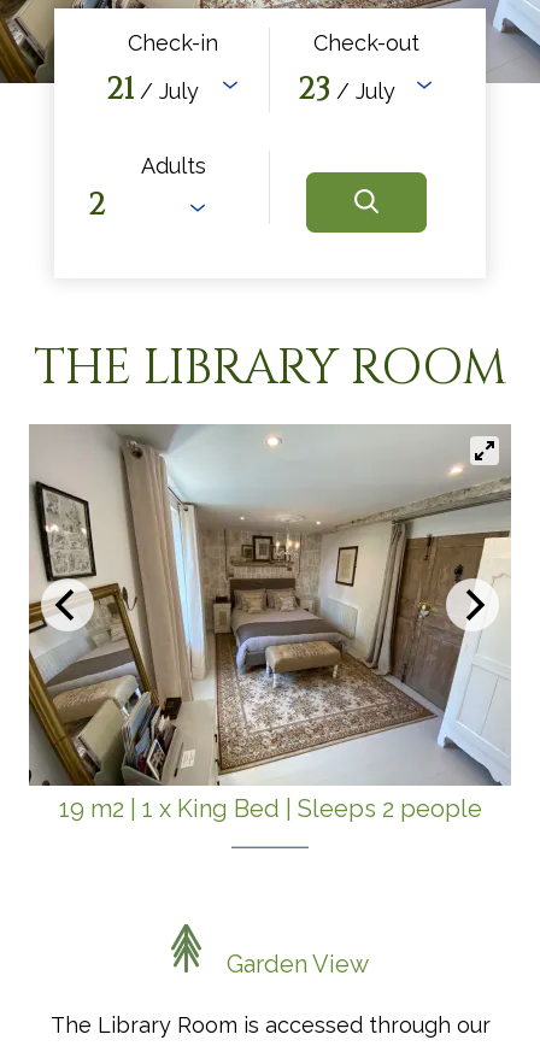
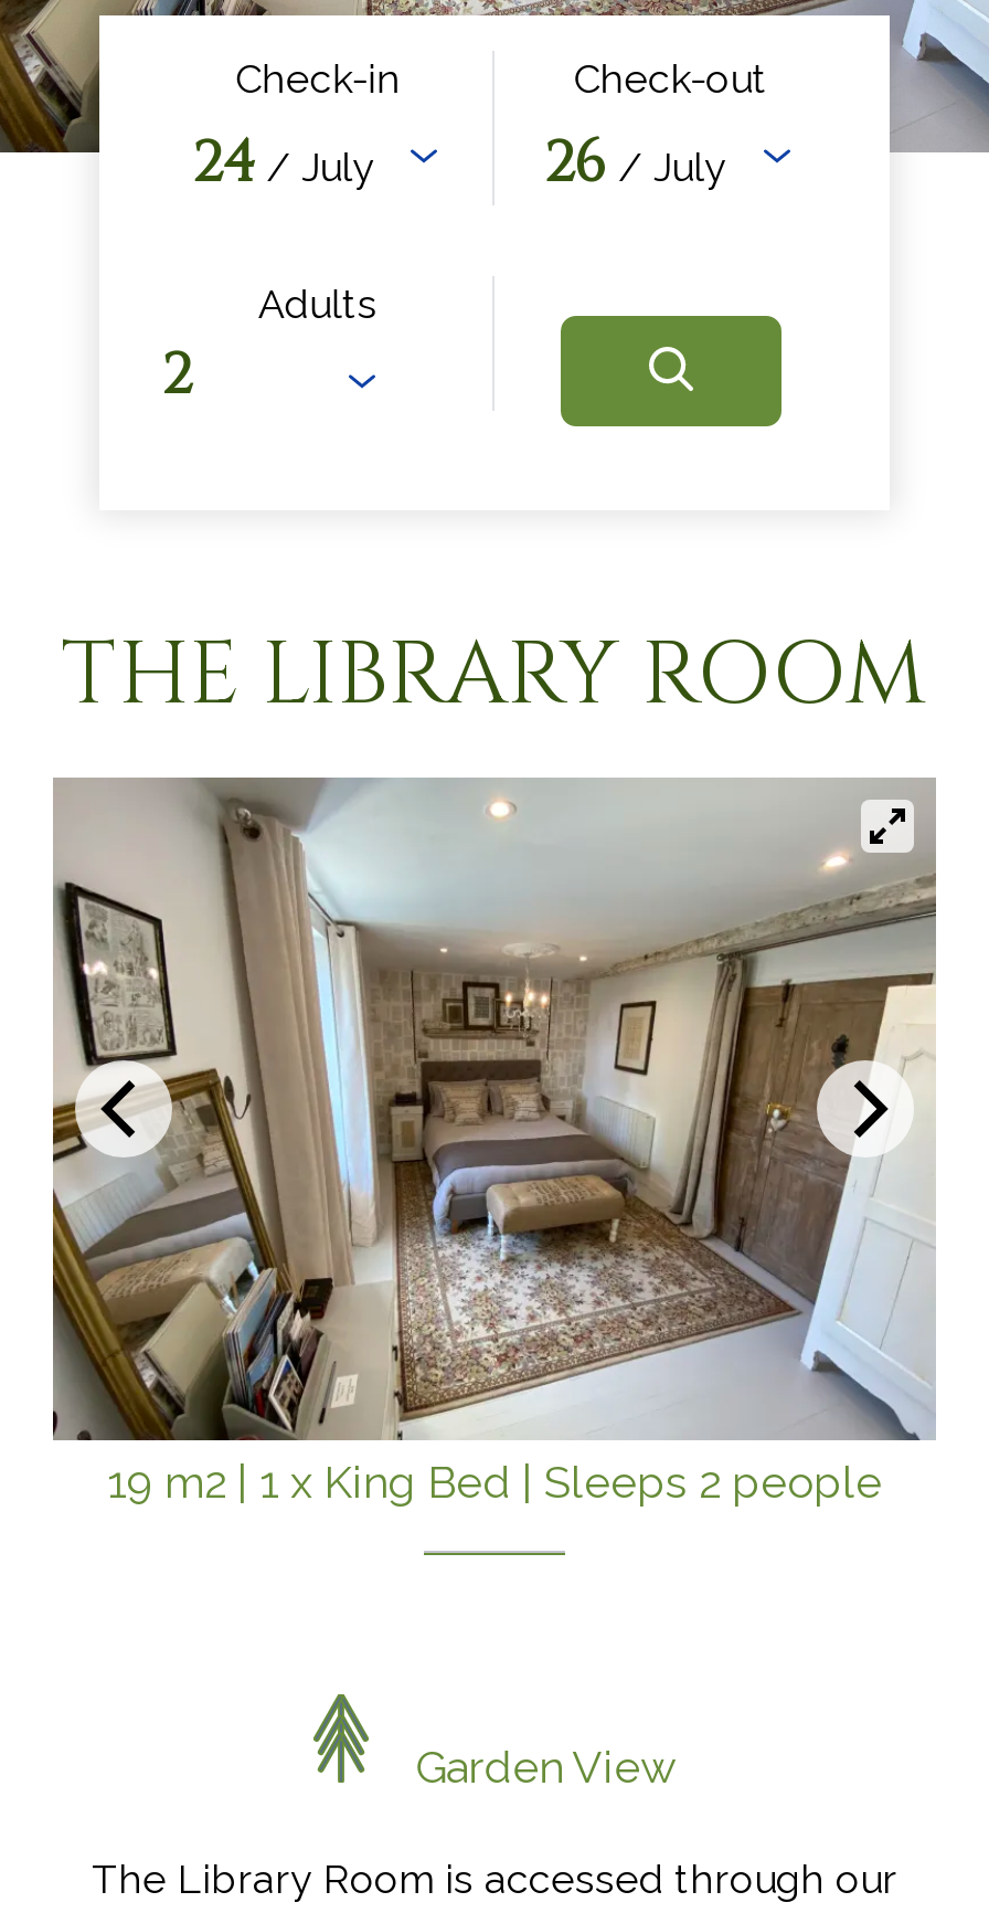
[106,69,199,111] 21 / July -> [191,126,374,203] 24 / July
[297,69,395,111] 23 / July -> [543,126,726,203] 26 / July

